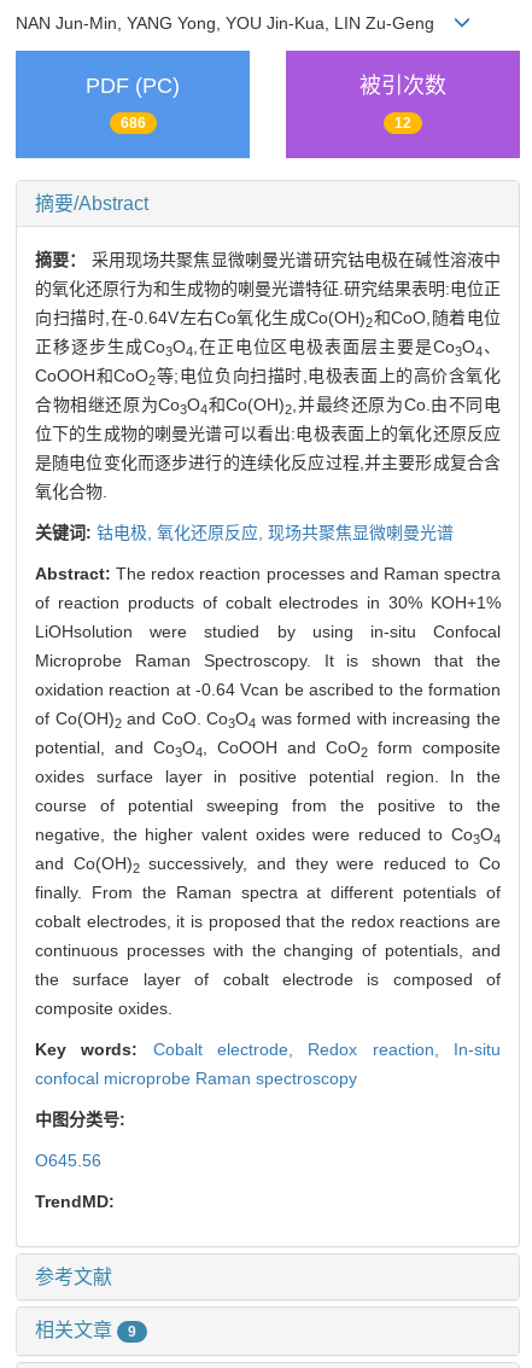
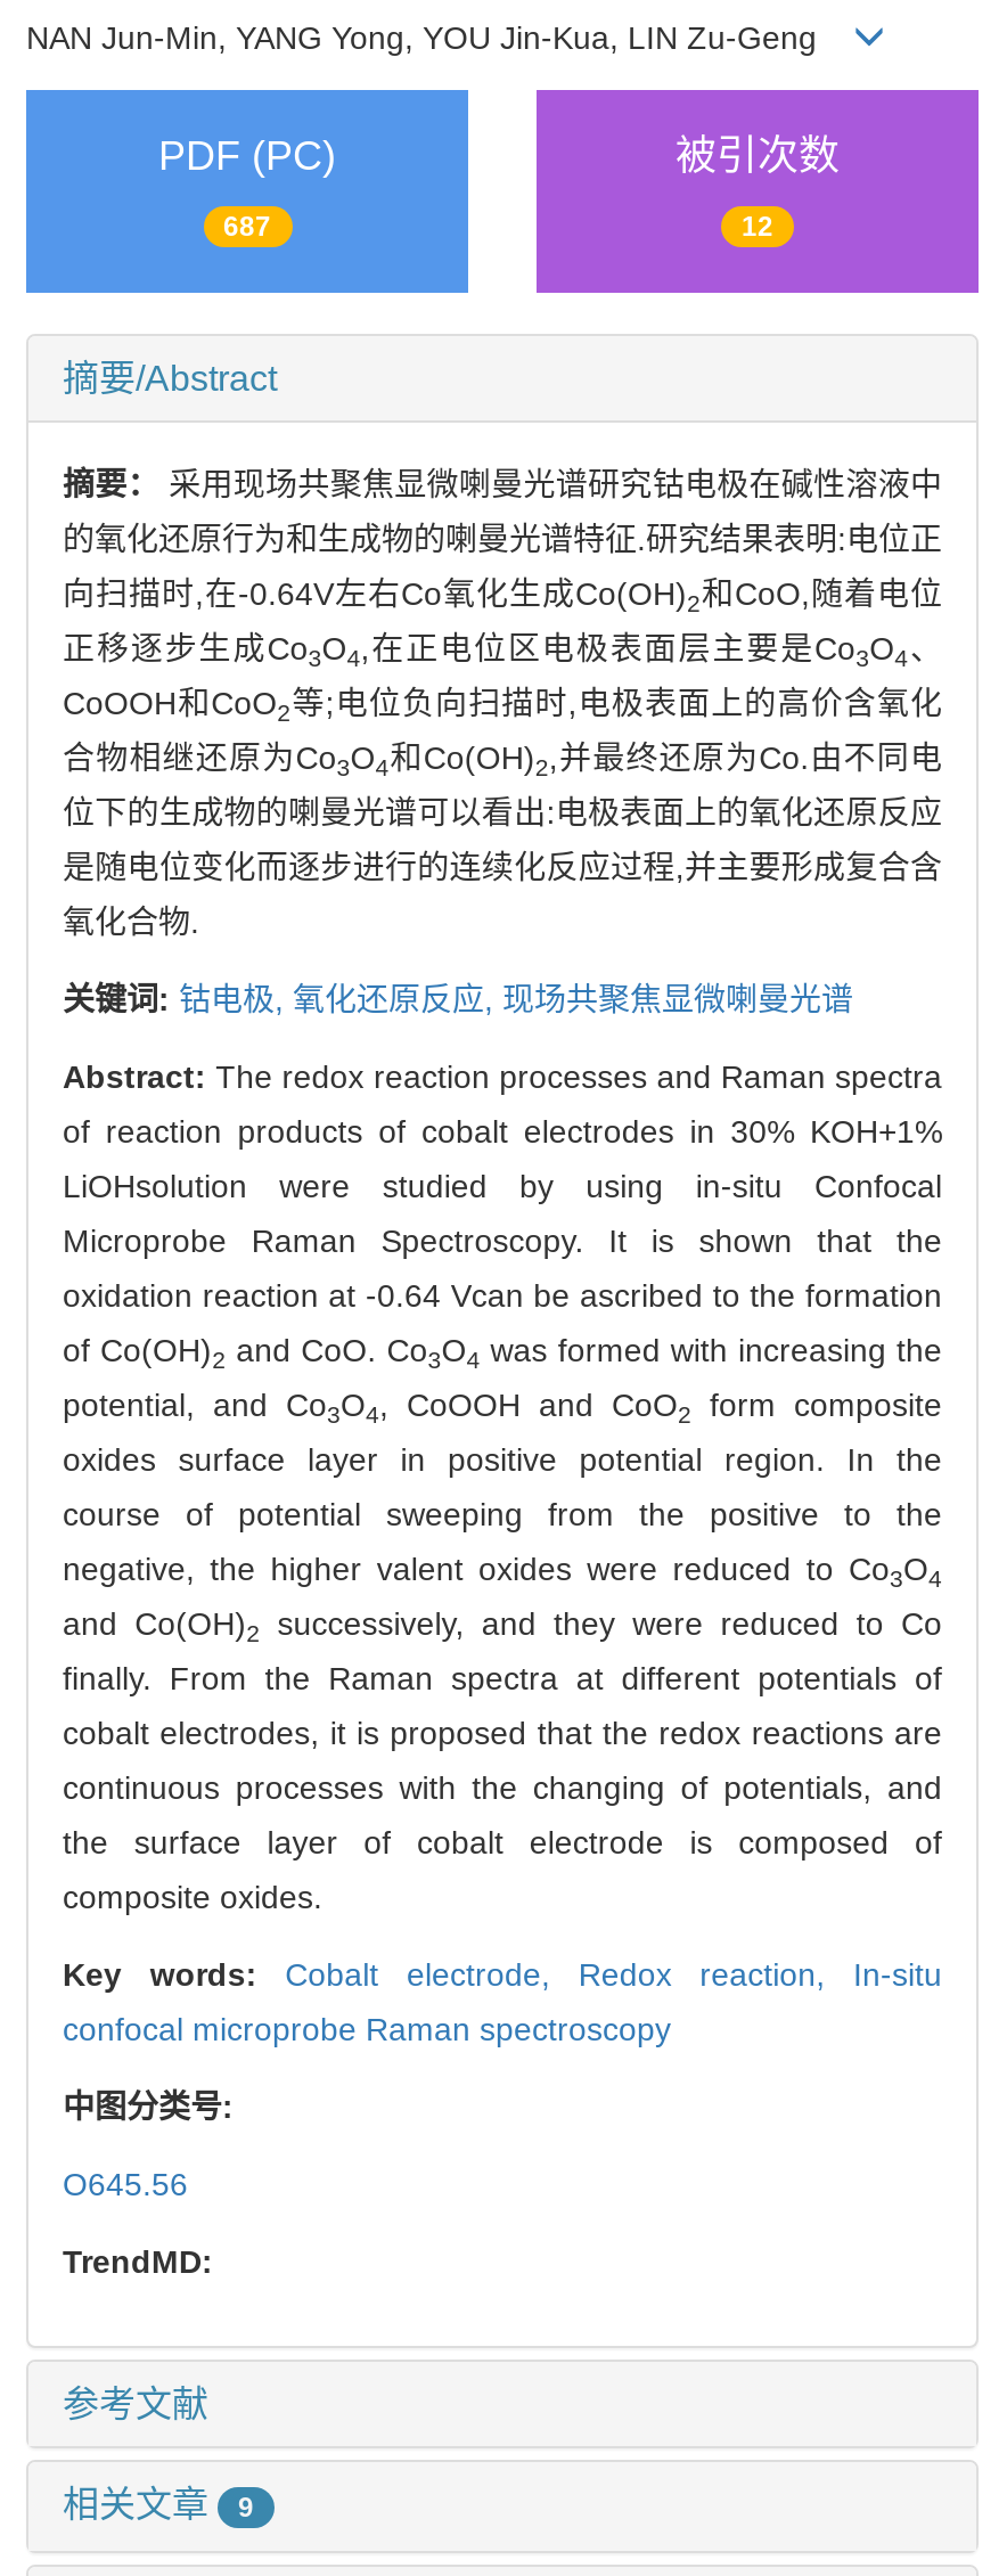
[120,115,145,131] 686 -> [223,211,271,242] 687

